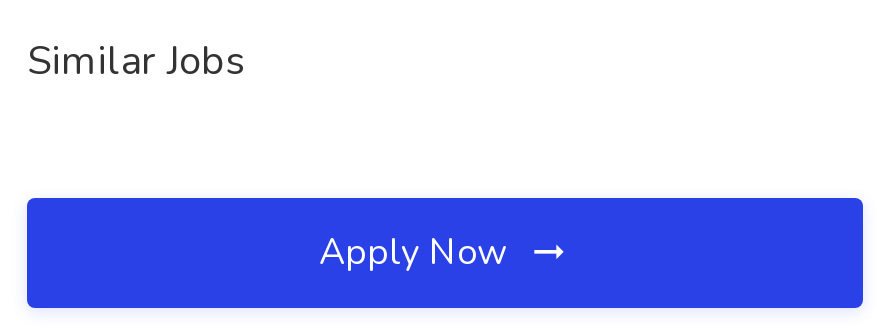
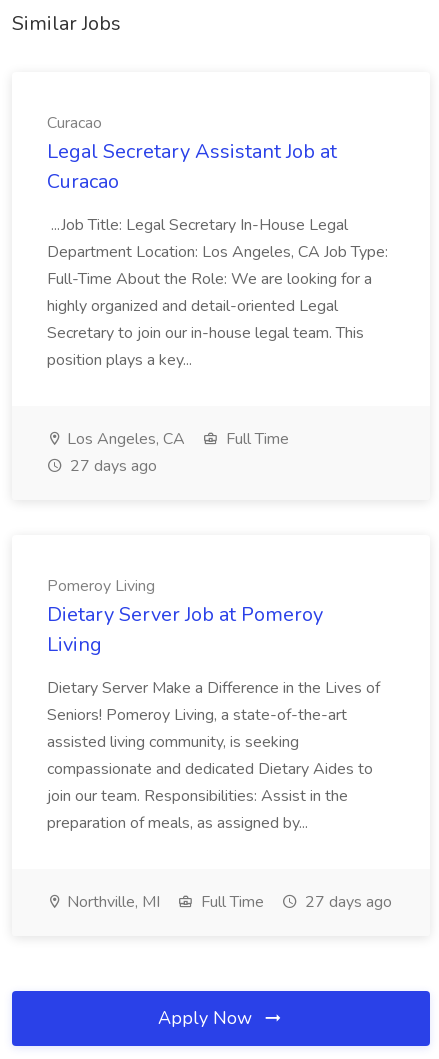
none -> [47,112,388,371] Curacao | Legal Secretary Assistant Job at | Curacao | ...Job Title: Legal Secretary In-House Legal | Department Location: Los Angeles, CA Job Type: | Full-Time About the Role: We are looking for a | highly organized and detail-oriented Legal | Secretary to join our in-house legal team. This | position plays a key...
none -> [47,575,380,834] Pomeroy Living | Dietary Server Job at Pomeroy | Living | Dietary Server Make a Difference in the Lives of | Seniors! Pomeroy Living, a state-of-the-art | assisted living community, is seeking | compassionate and dedicated Dietary Aides to | join our team. Responsibilities: Assist in the | preparation of meals, as assigned by...
none -> [63,428,289,477] Los Angeles, CA | Full Time | 27 days ago
none -> [63,891,392,913] Northville, MI | Full Time | 27 days ago

